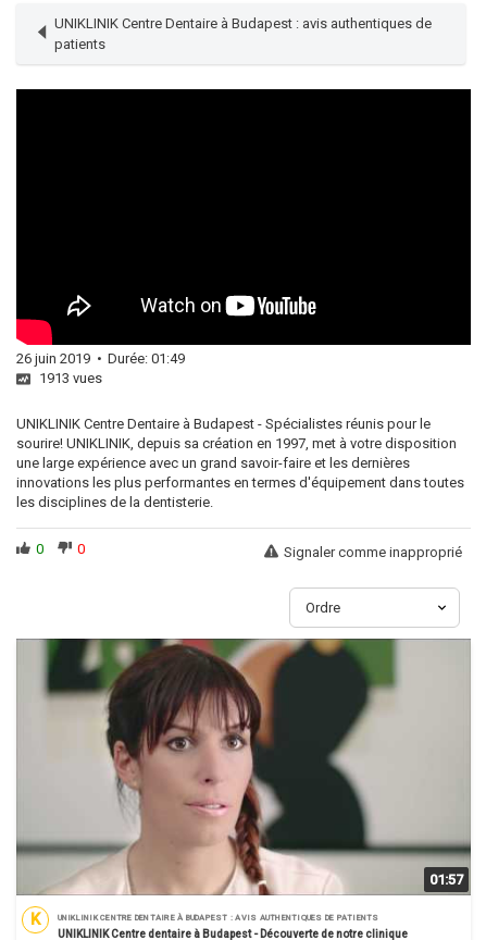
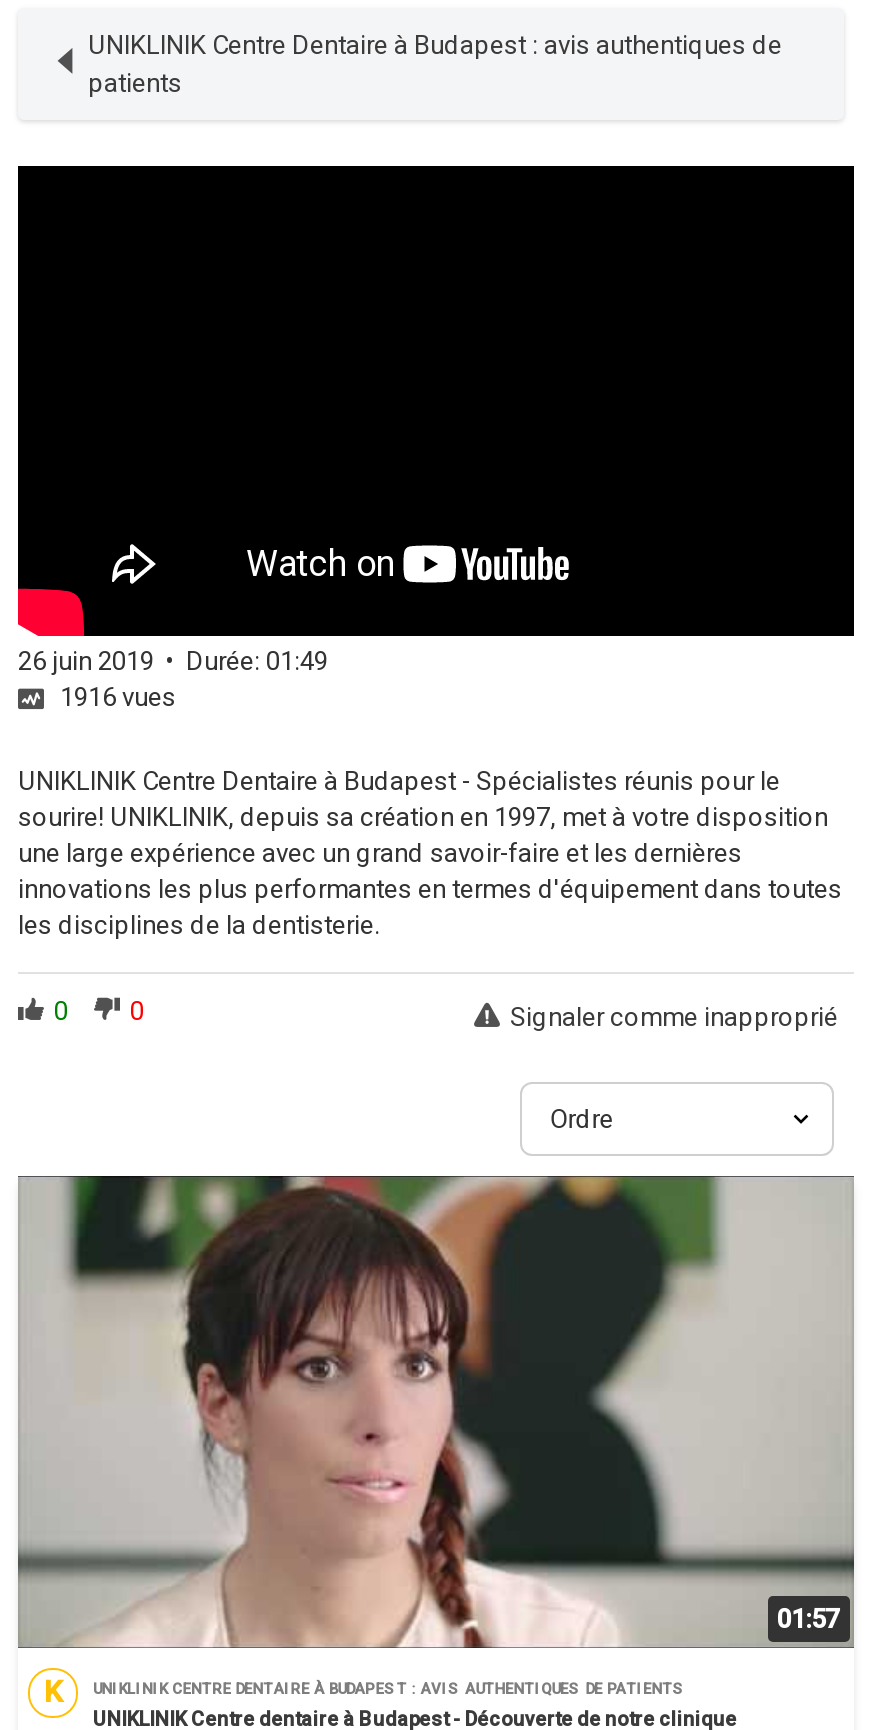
[39,370,102,387] 1913 vues -> [60,683,176,713] 1916 vues

